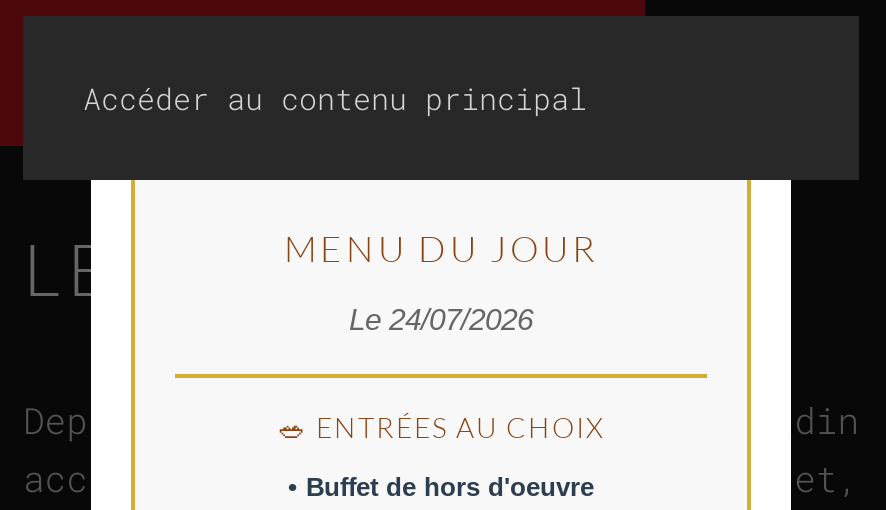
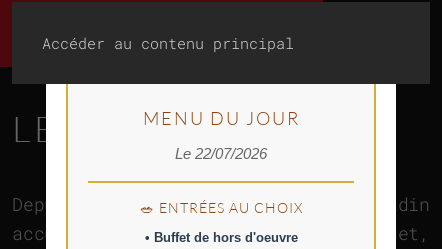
[349,302,533,336] Le 24/07/2026 -> [175,145,267,162] Le 22/07/2026

